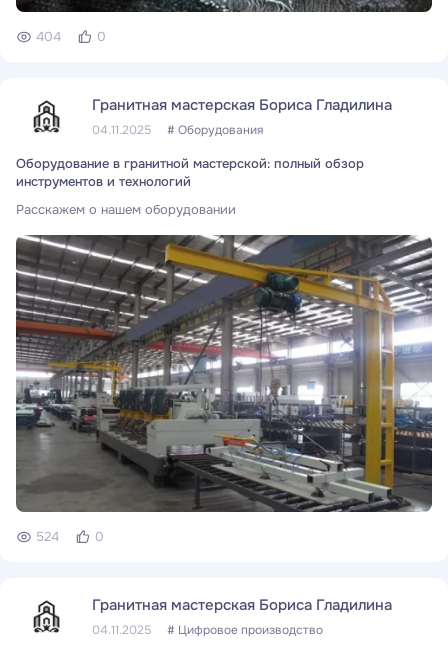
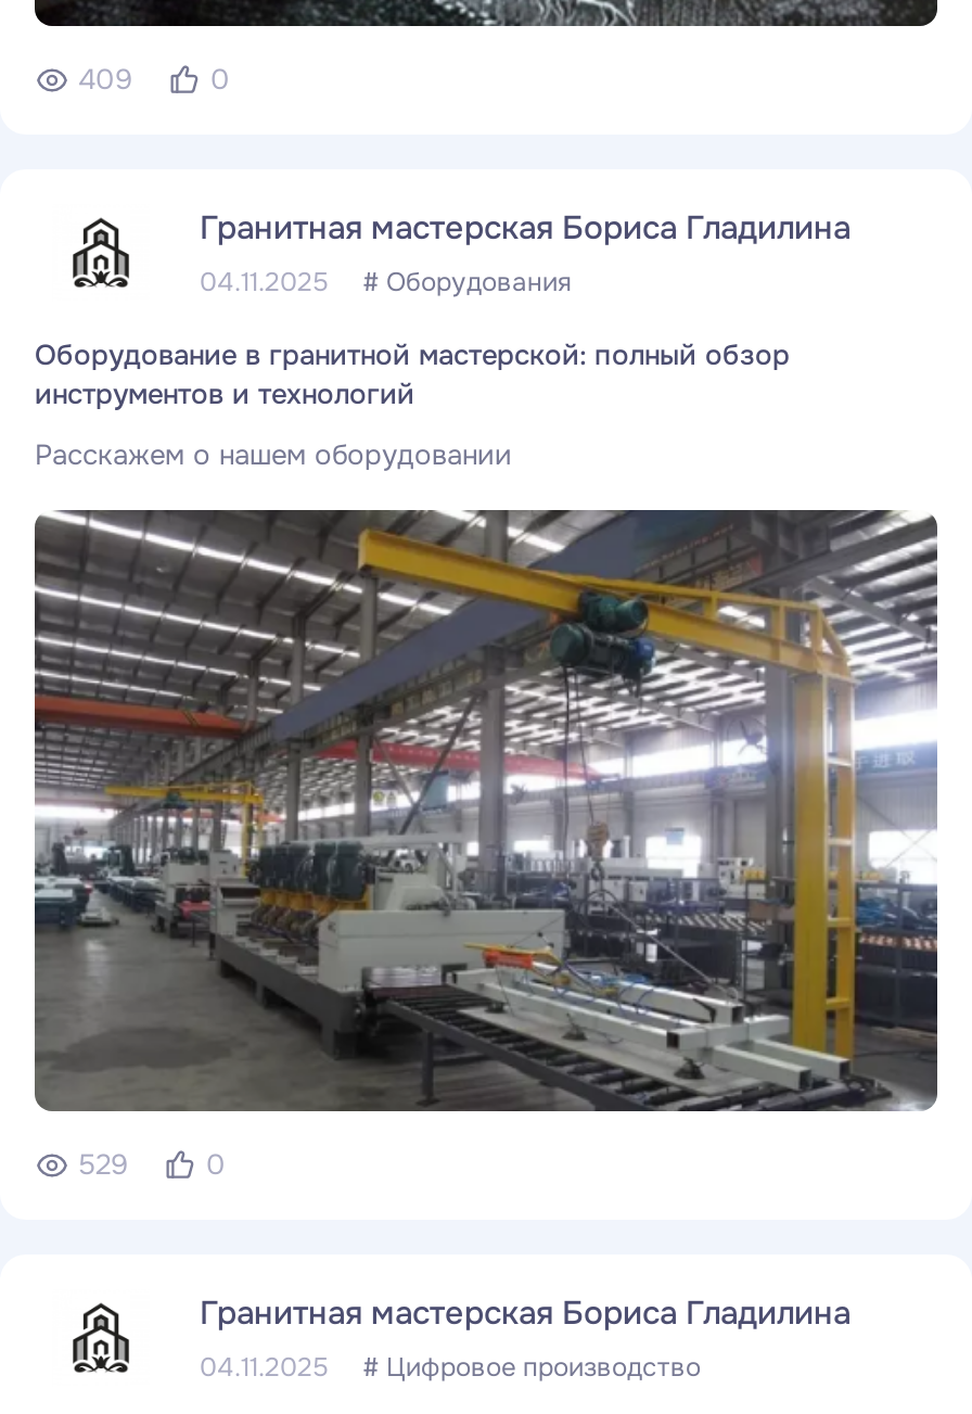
[36,28,61,45] 404 -> [78,60,132,97] 409
[36,528,59,545] 524 -> [78,1146,128,1183] 529

